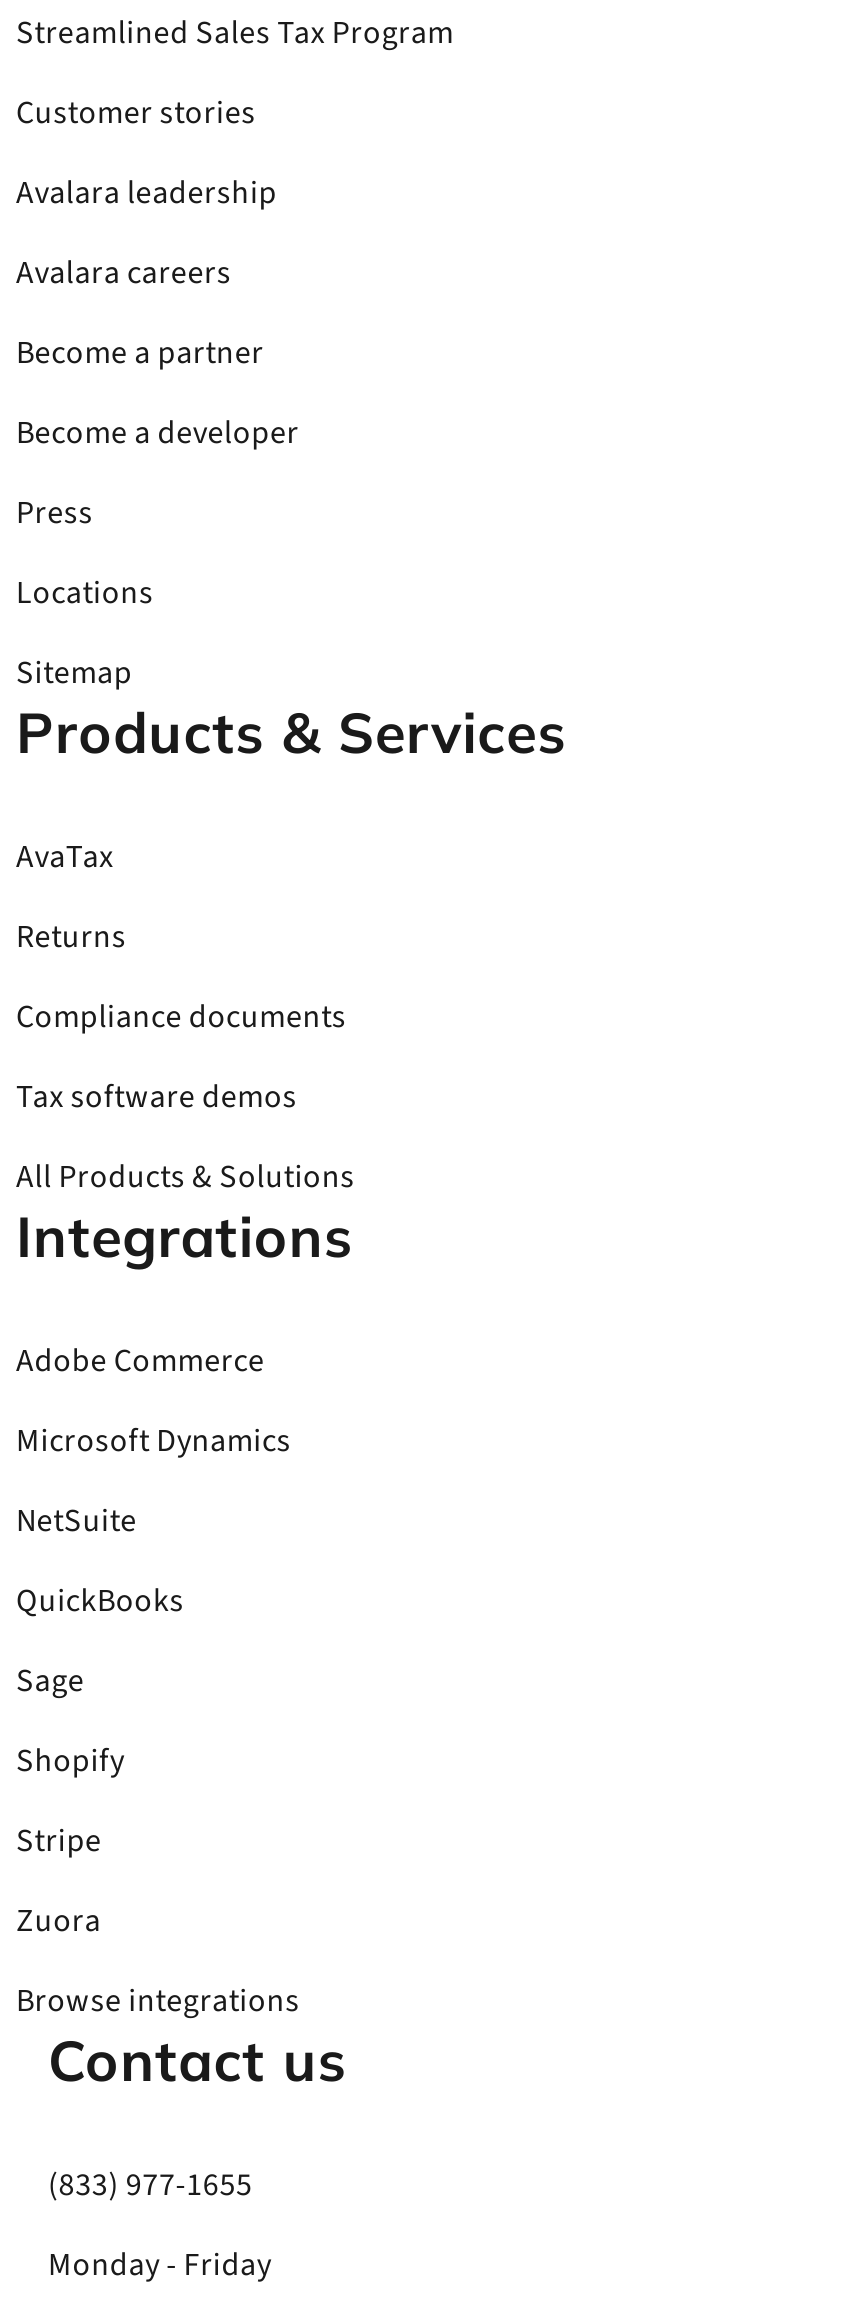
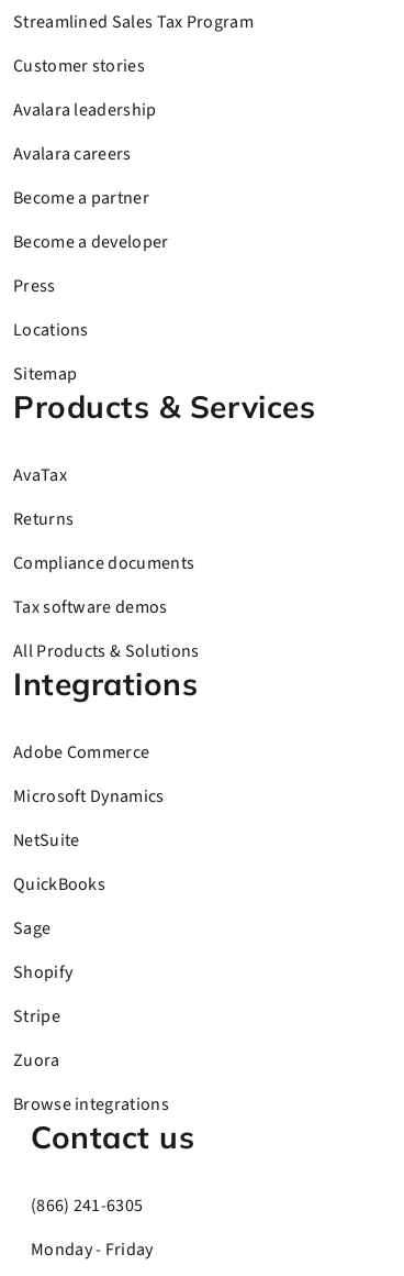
[48,2163,253,2207] (833) 977-1655 -> [31,1193,143,1218] (866) 241-6305

